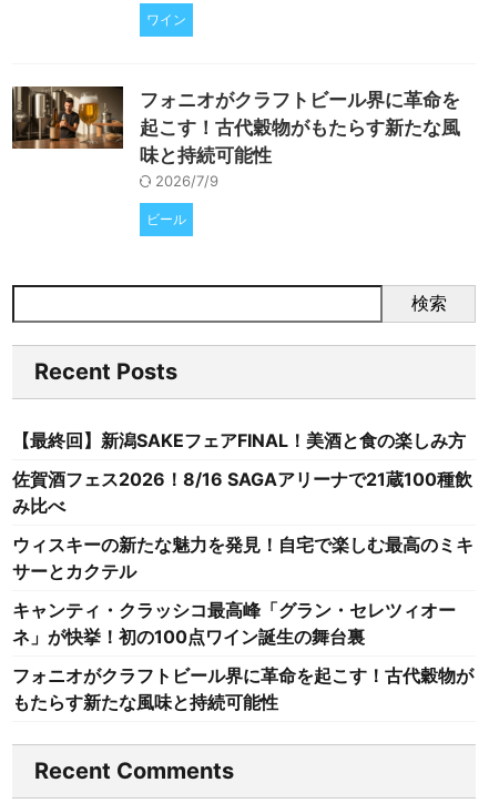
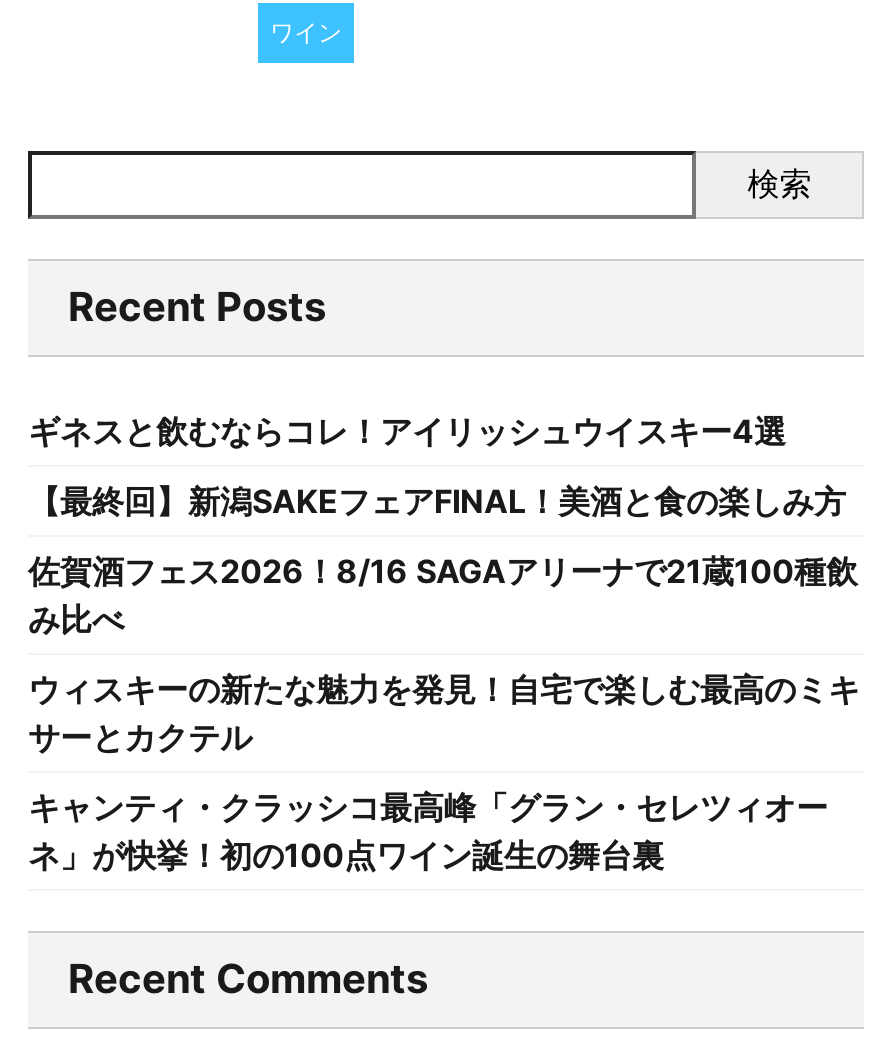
[11,85,460,227] [image] | フォニオがクラフトビール界に革命を | 起こす！古代穀物がもたらす新たな風 | 味と持続可能性 | 2026/7/9 | ビール -> none
none -> [28,410,786,450] ギネスと飲むならコレ！アイリッシュウイスキー4選
[12,664,473,713] フォニオがクラフトビール界に革命を起こす！古代穀物が | もたらす新たな風味と持続可能性 -> none

